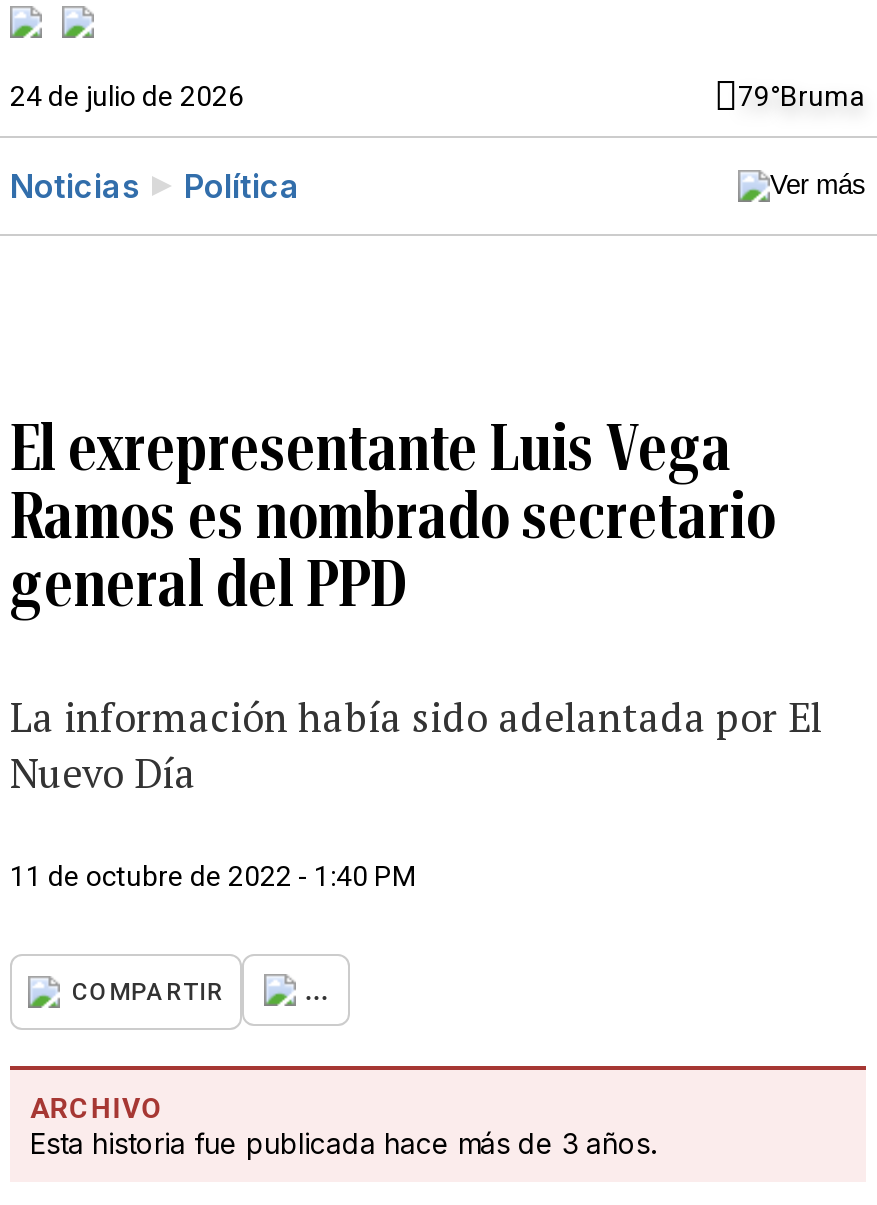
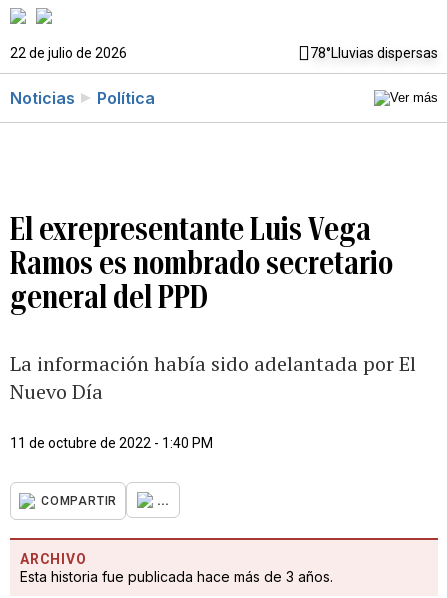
[10,80,866,112] 24 de julio de 2026 | 79°Bruma -> [10,45,438,61] 22 de julio de 2026 | 78°Lluvias dispersas

